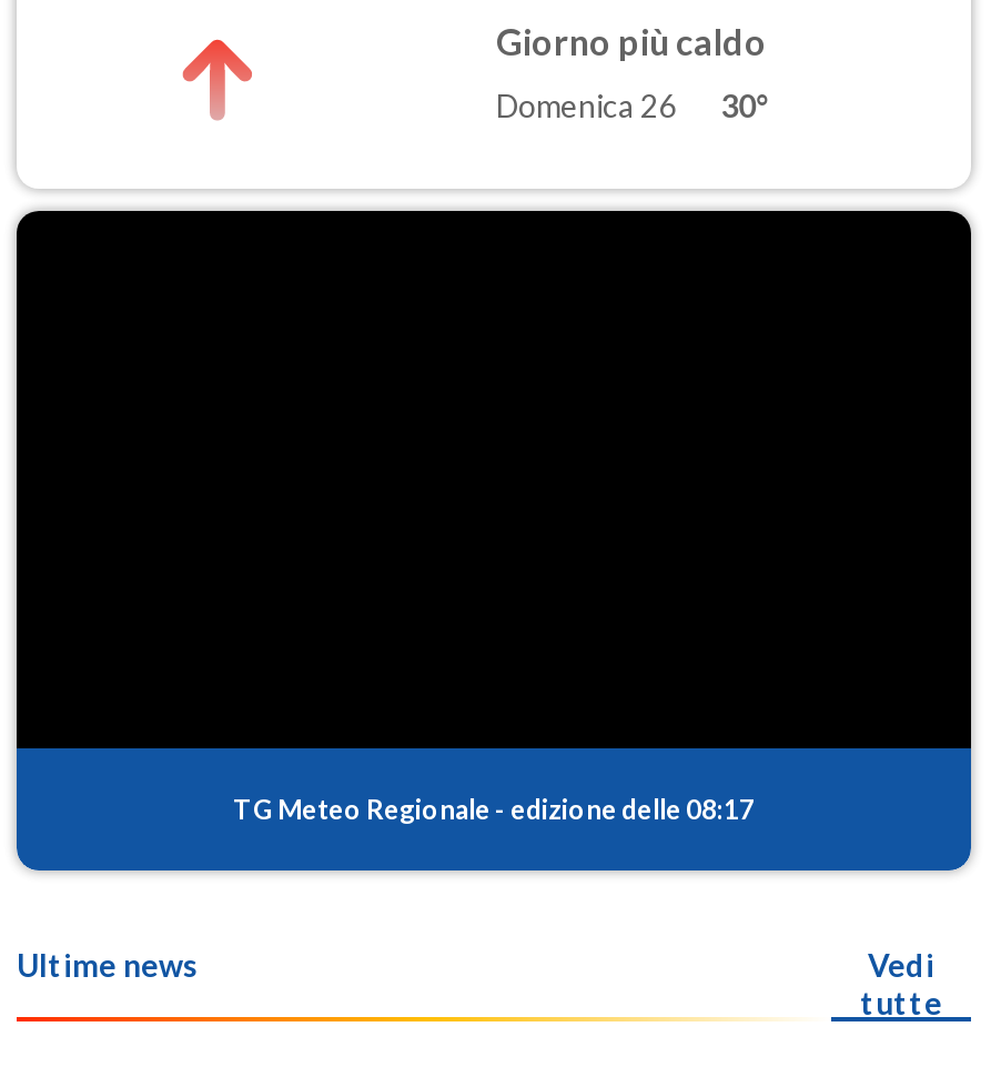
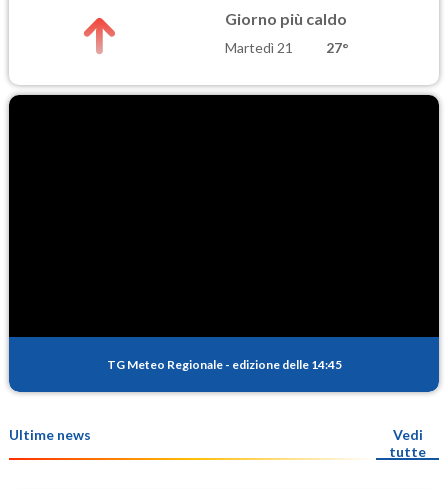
[496,87,771,125] Domenica 26 | 30° -> [225,39,349,56] Martedì 21 | 27°
[233,792,755,825] TG Meteo Regionale - edizione delle 08:17 -> [106,356,341,371] TG Meteo Regionale - edizione delle 14:45

